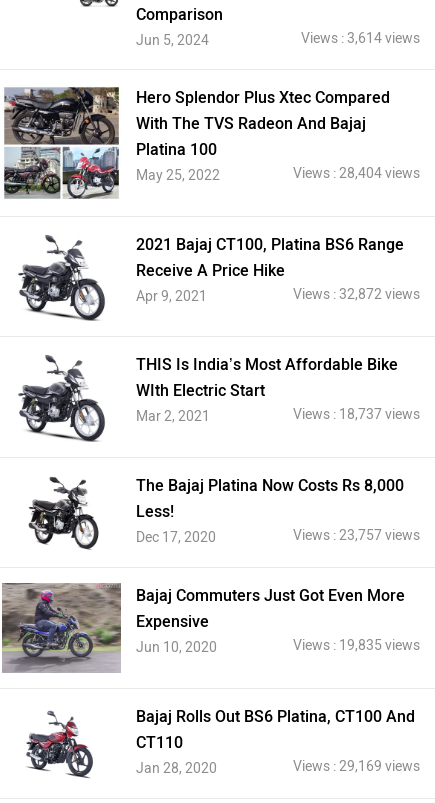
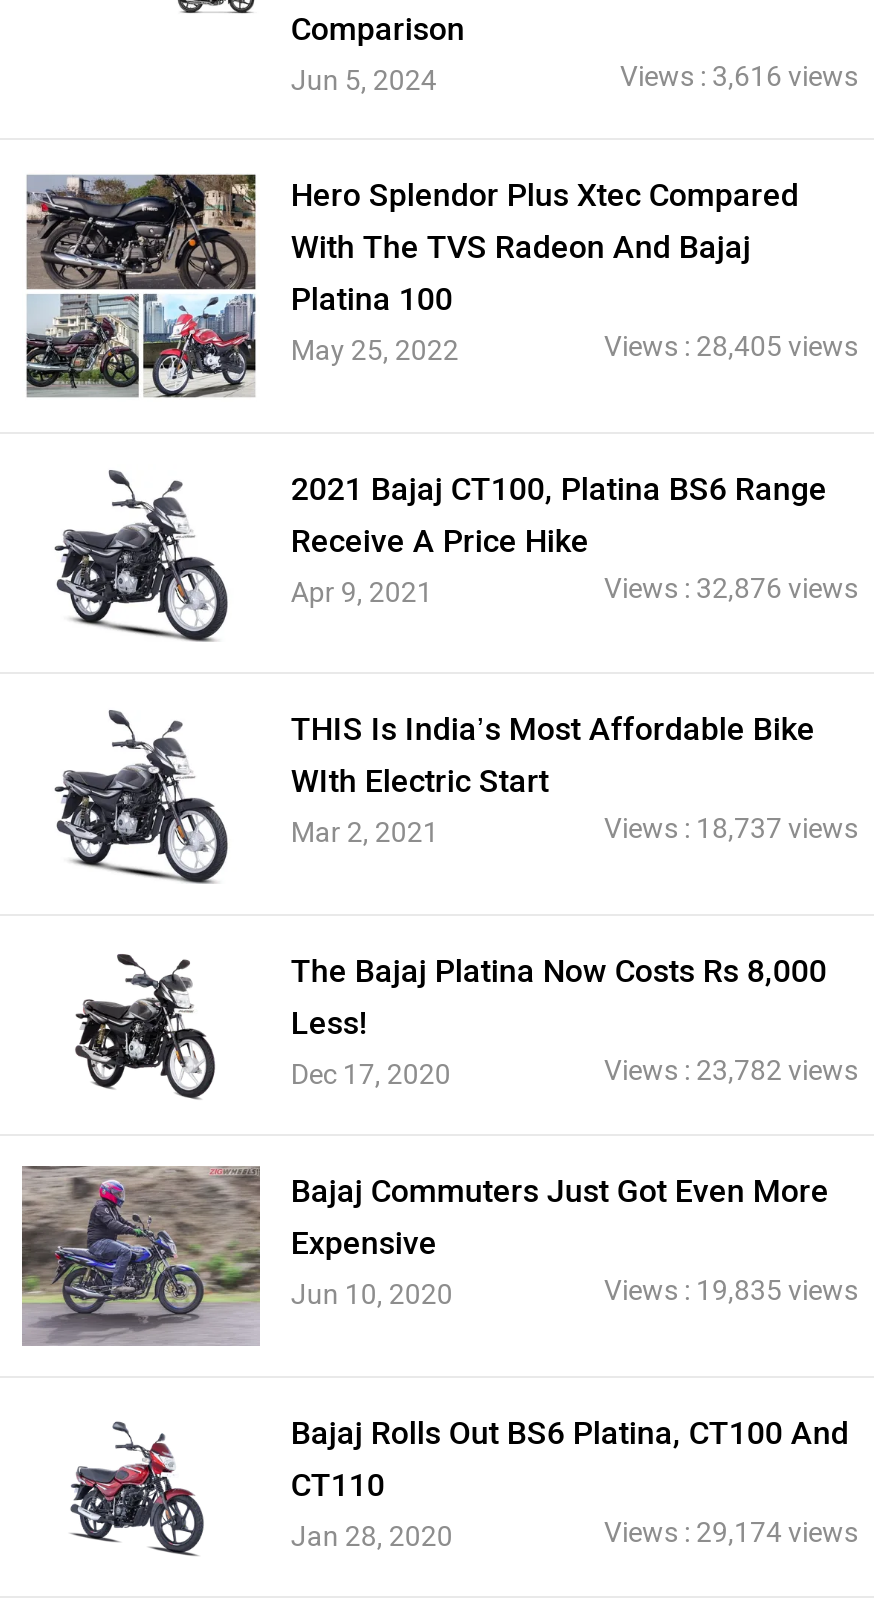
[301,30,420,47] Views : 3,614 views -> [620,60,858,94] Views : 3,616 views
[293,165,420,182] Views : 28,404 views -> [604,330,858,364] Views : 28,405 views
[293,286,420,303] Views : 32,872 views -> [604,572,858,606] Views : 32,876 views
[293,527,420,544] Views : 23,757 views -> [604,1054,858,1088] Views : 23,782 views
[293,758,420,775] Views : 29,169 views -> [604,1516,858,1550] Views : 29,174 views

